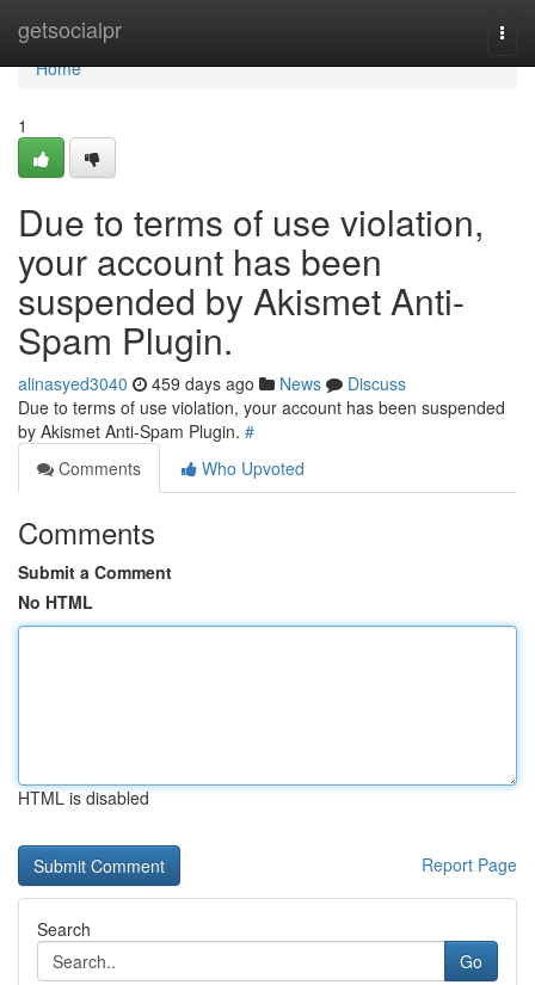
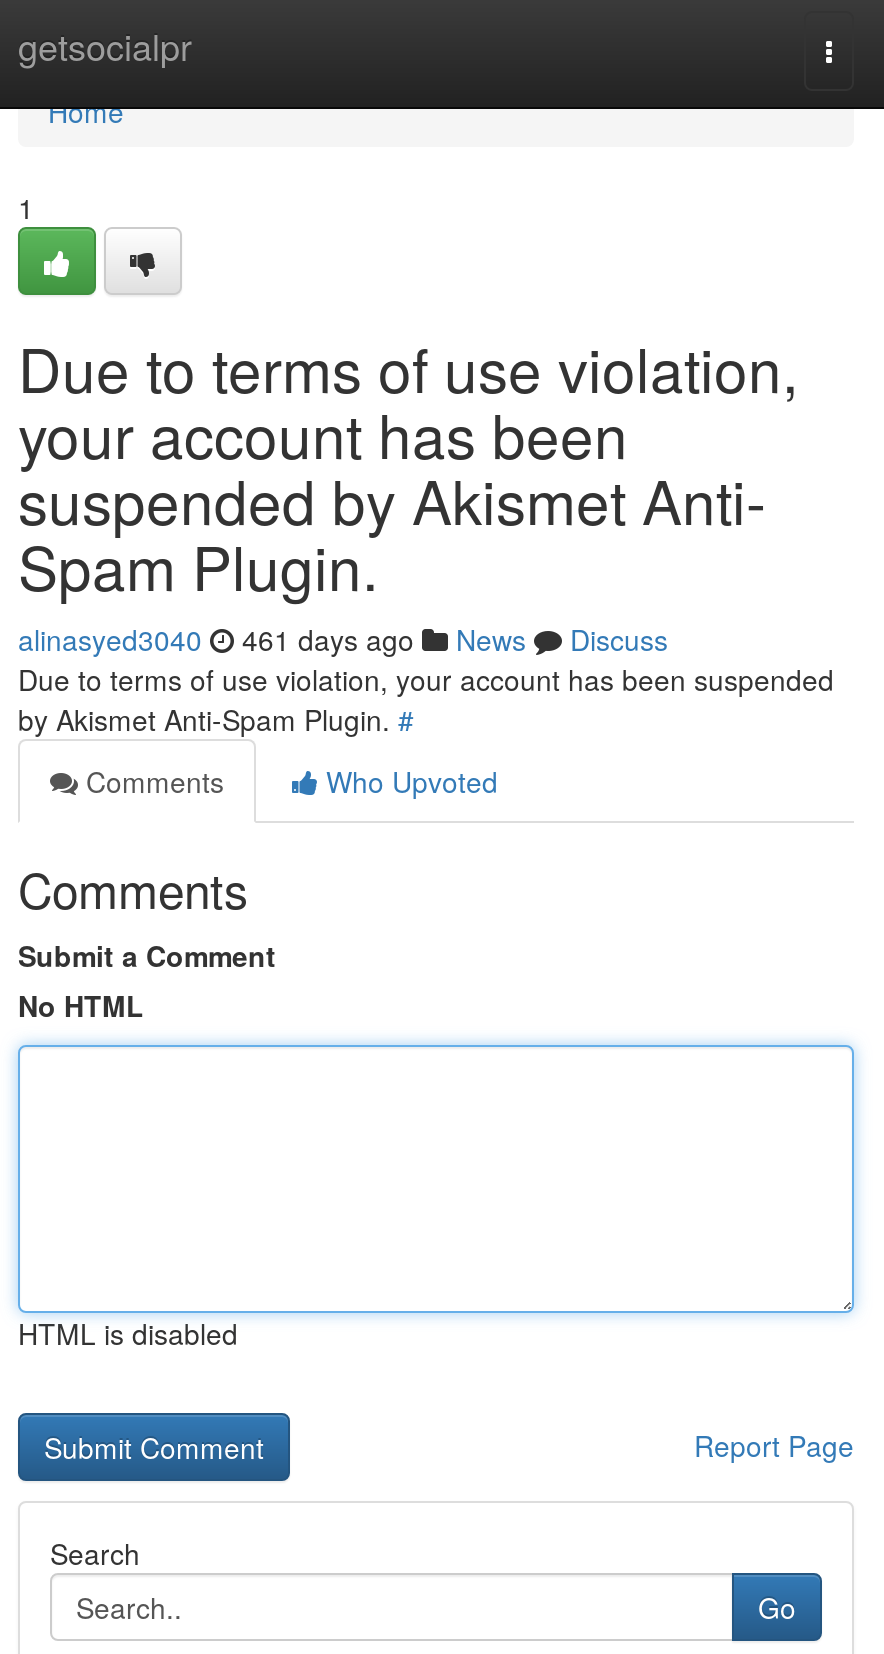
[18,371,406,395] alinasyed3040 459 days ago News Discuss -> [18,619,668,659] alinasyed3040 461 days ago News Discuss

